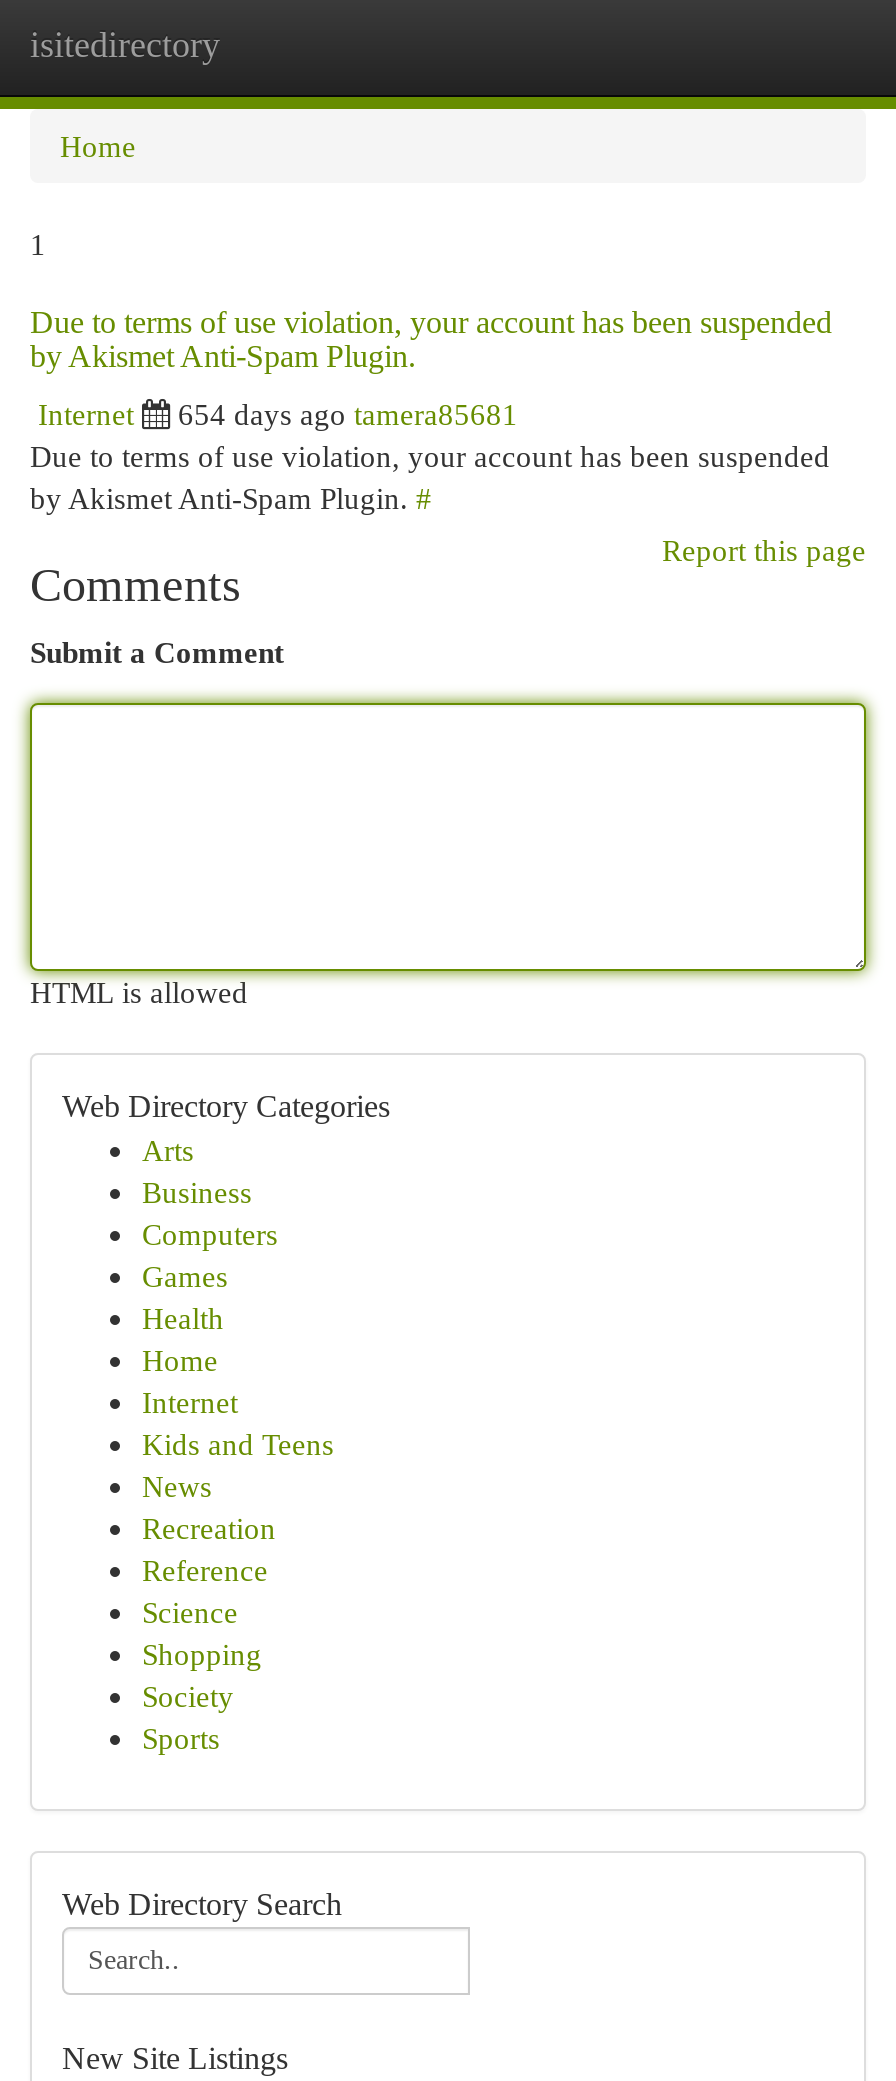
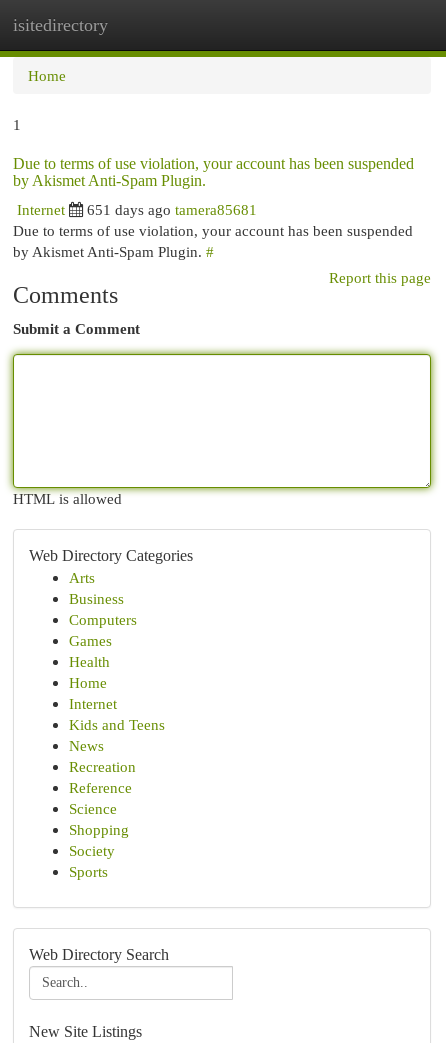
[178,397,518,431] 654 days ago tamera85681 -> [87,201,257,218] 651 days ago tamera85681

